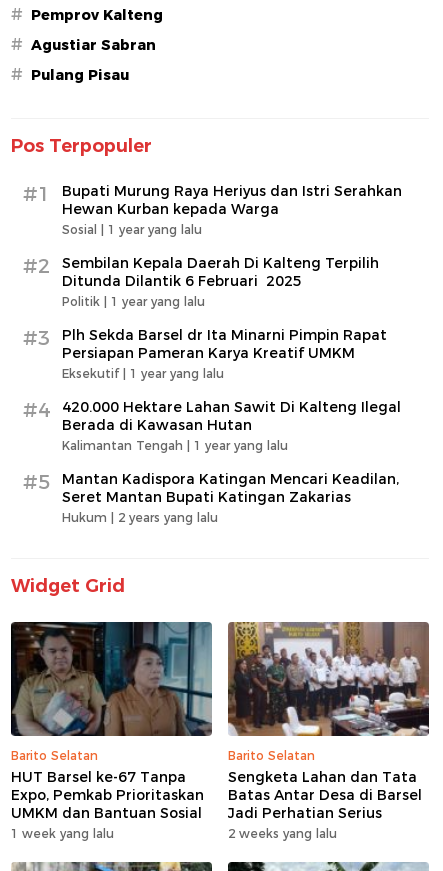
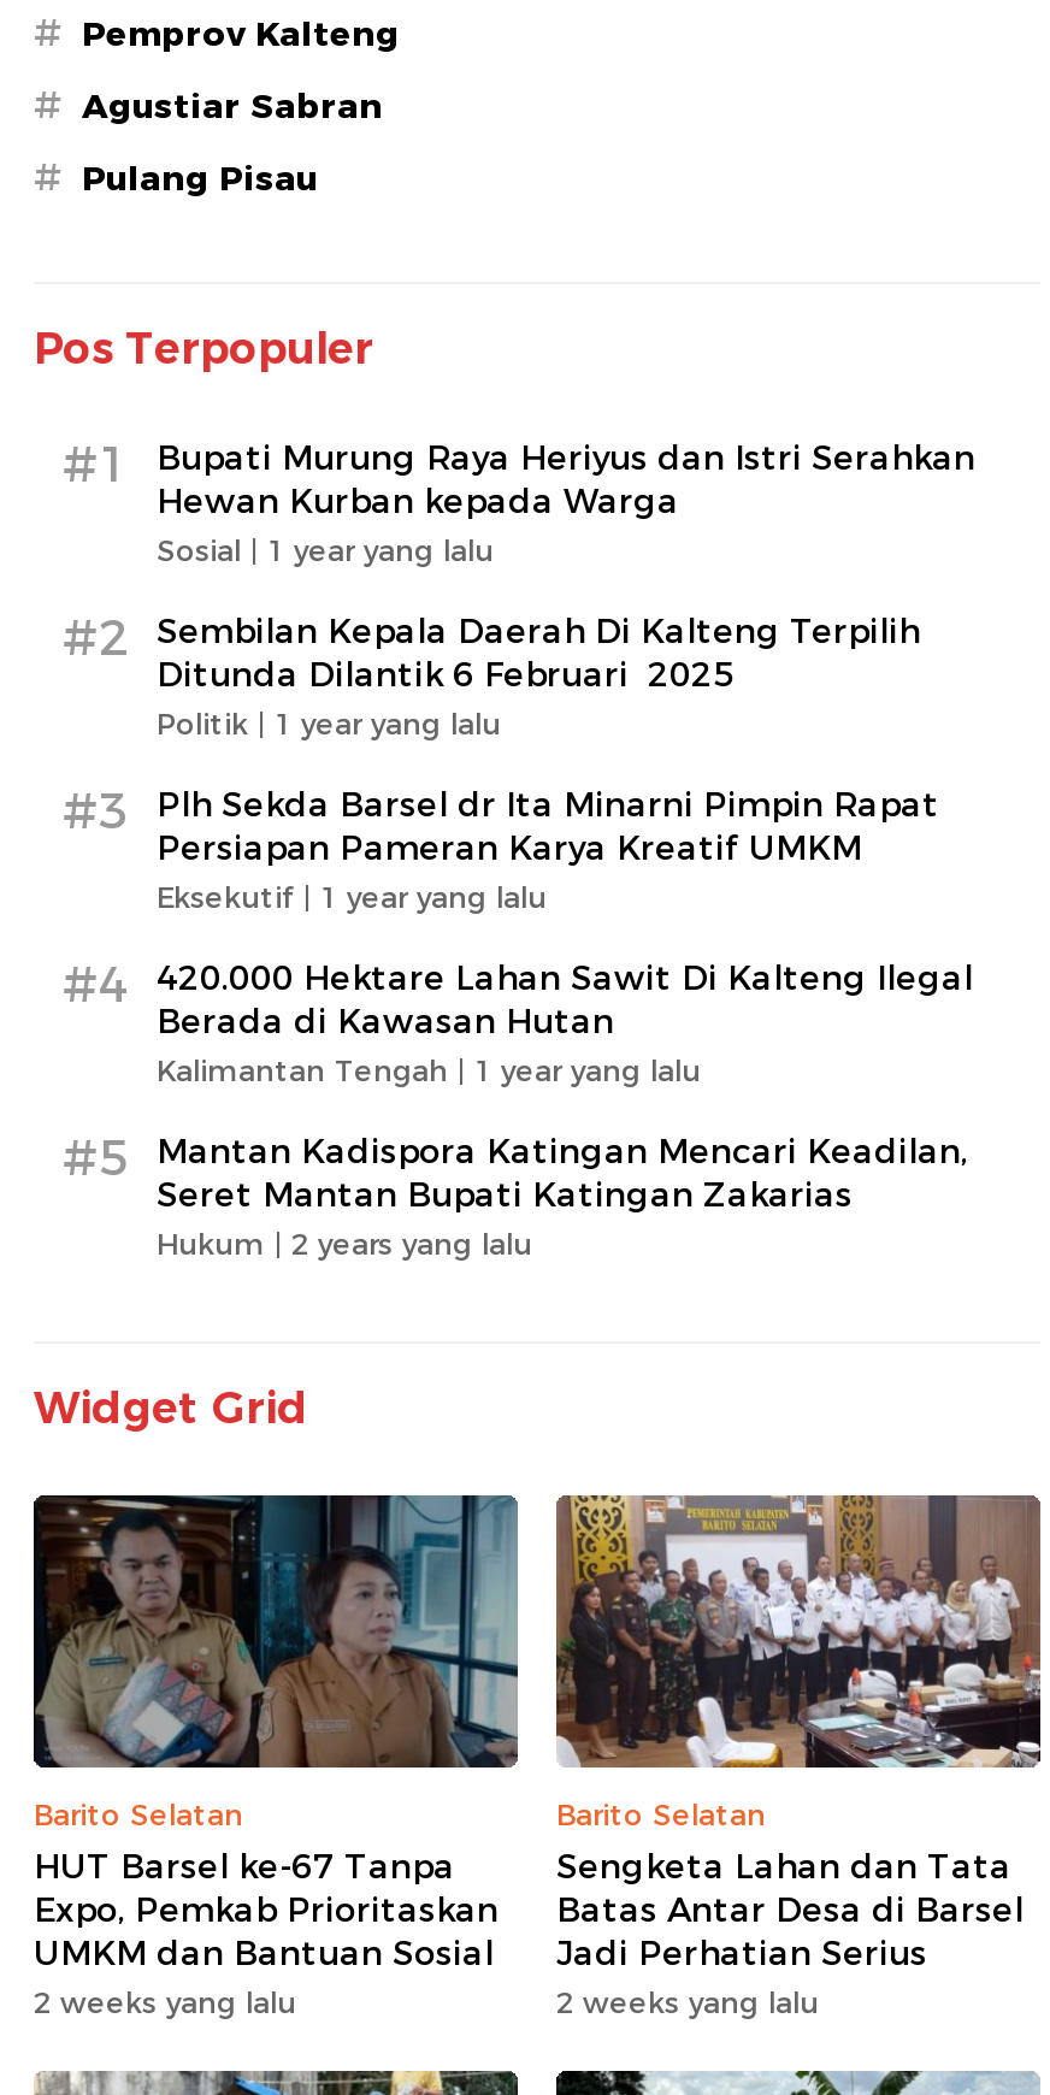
[11,825,114,840] 1 week yang lalu -> [34,1985,296,2022] 2 weeks yang lalu

